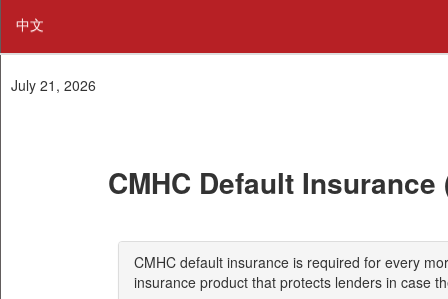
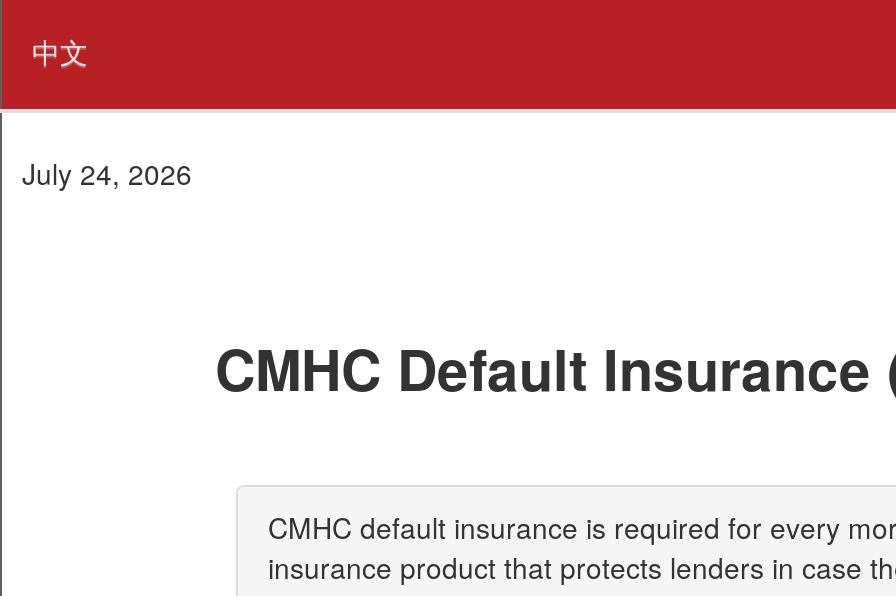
[11,75,96,95] July 21, 2026 -> [22,153,192,193] July 24, 2026

